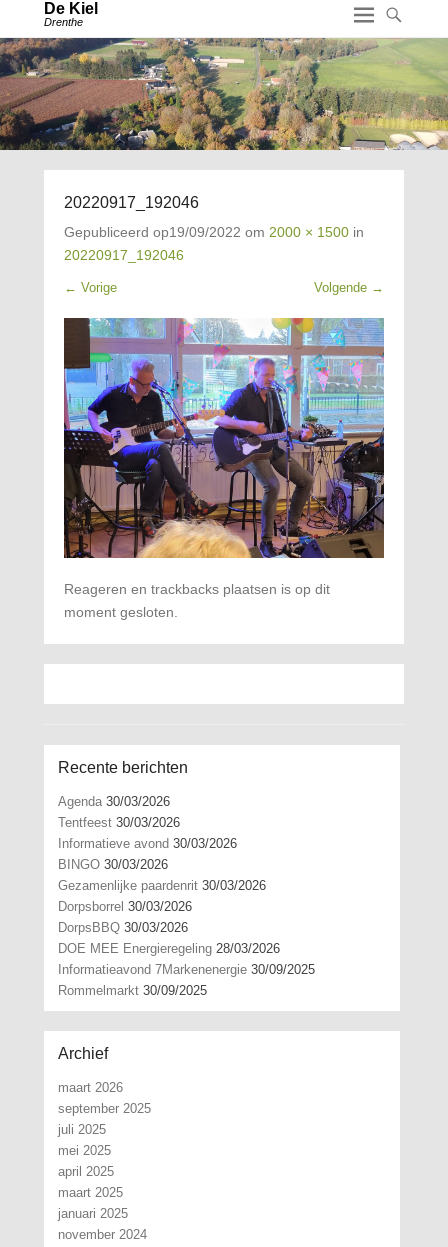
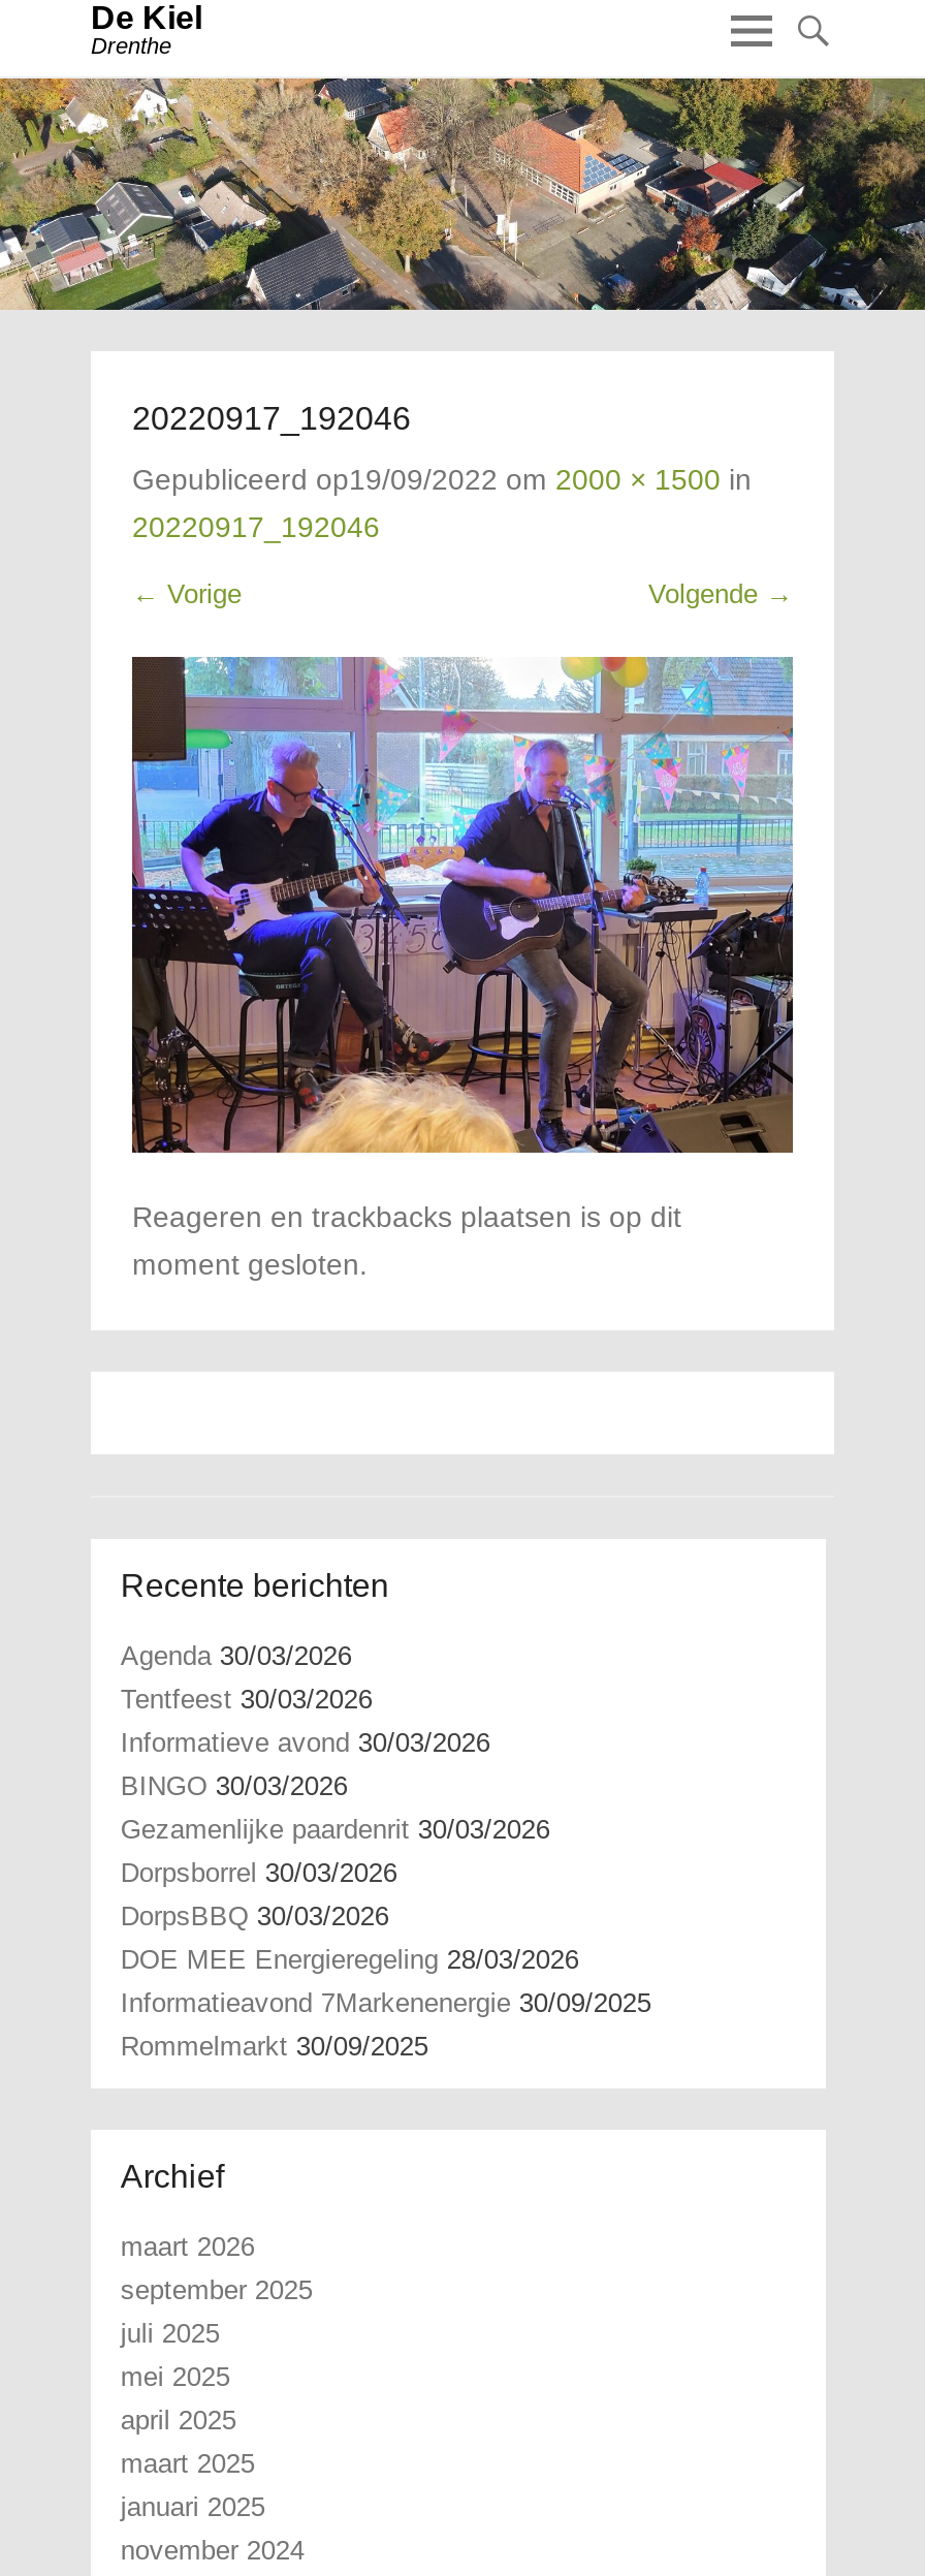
[3,37,445,151] [image] -> [6,76,919,312] [image]

